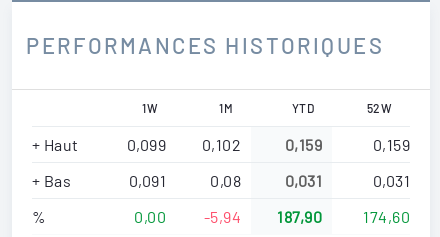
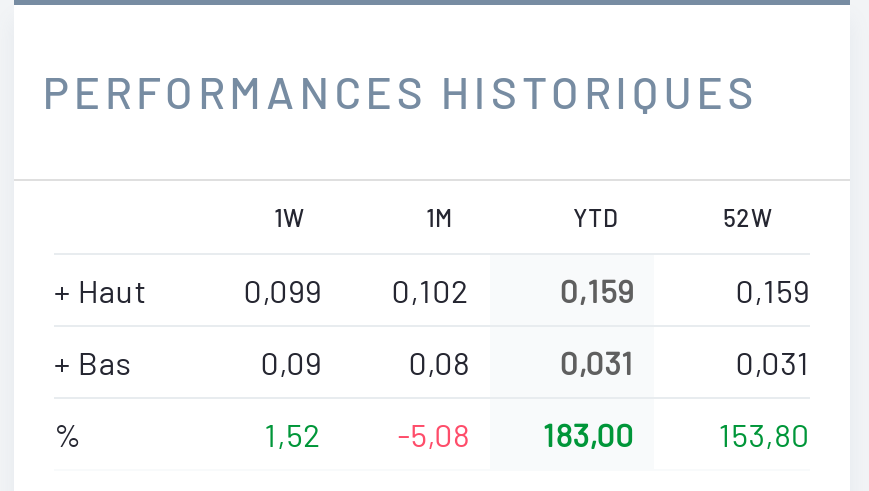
[129,171,166,190] 0,091 -> [260,343,322,381] 0,09
[134,207,166,226] 0,00 -> [264,415,322,453] 1,52
[204,207,241,226] -5,94 -> [398,415,470,453] -5,08
[277,207,322,226] 187,90 -> [543,415,634,453] 183,00
[363,207,410,226] 174,60 -> [719,415,810,453] 153,80

